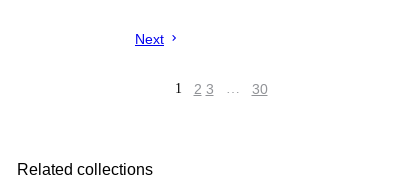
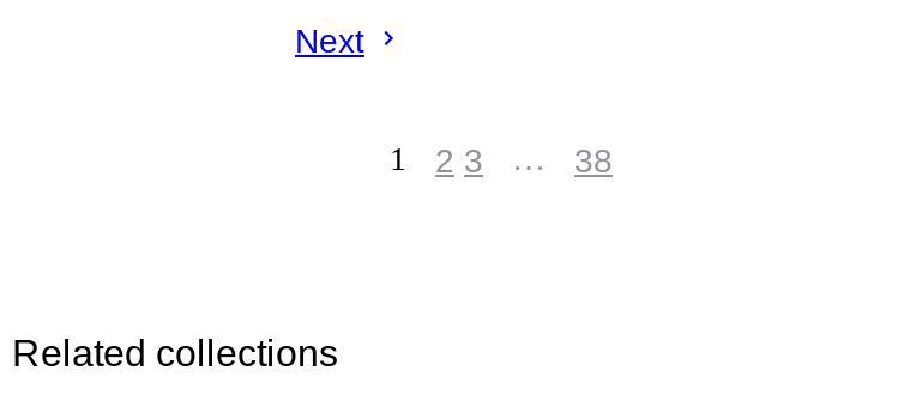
[251,81,267,97] 30 -> [574,142,613,181] 38

